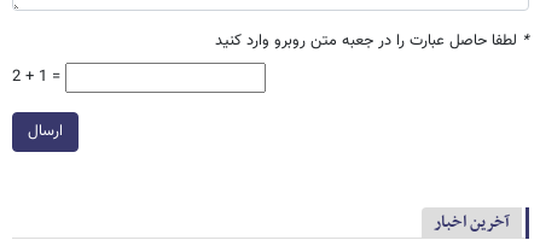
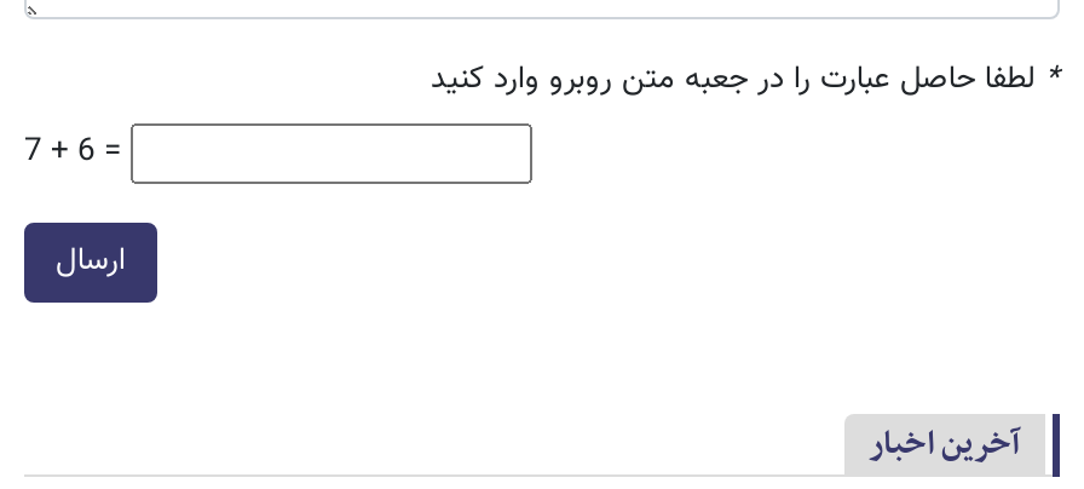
[12,66,60,90] 2 + 1 = -> [24,127,121,176] 7 + 6 =

